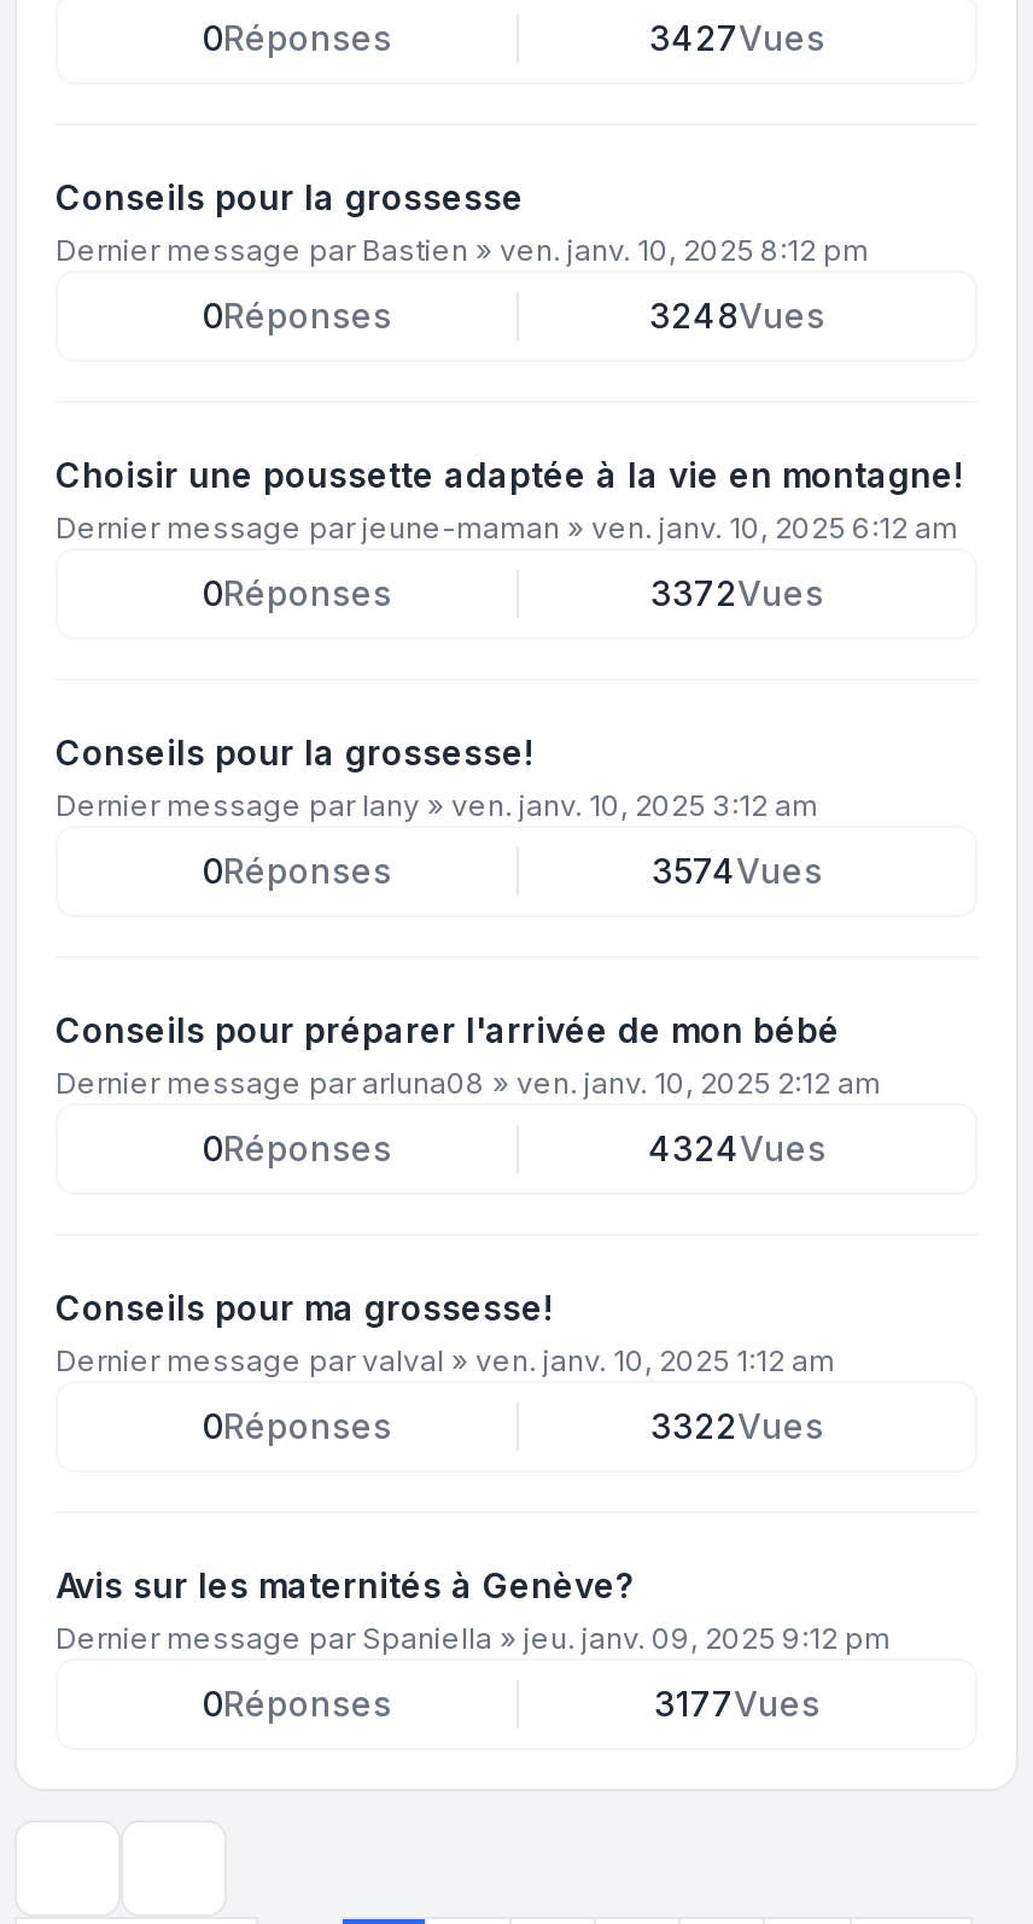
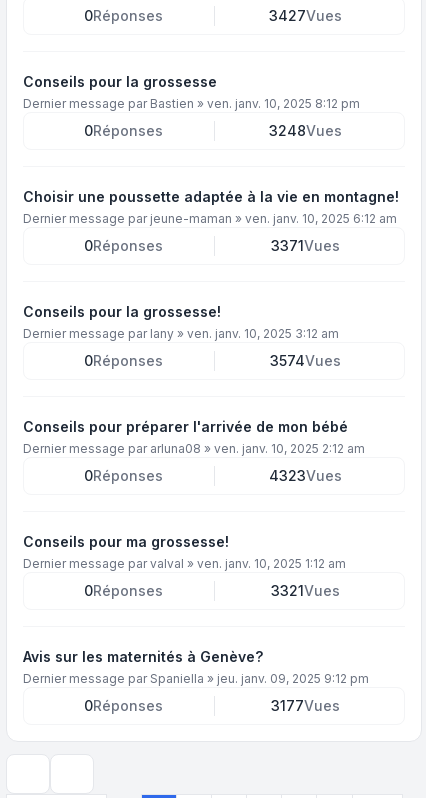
[650,572,824,613] 3372Vues -> [271,237,340,254] 3371Vues
[648,1127,827,1168] 4324Vues -> [269,467,342,484] 4323Vues
[650,1405,824,1446] 3322Vues -> [271,582,340,599] 3321Vues

